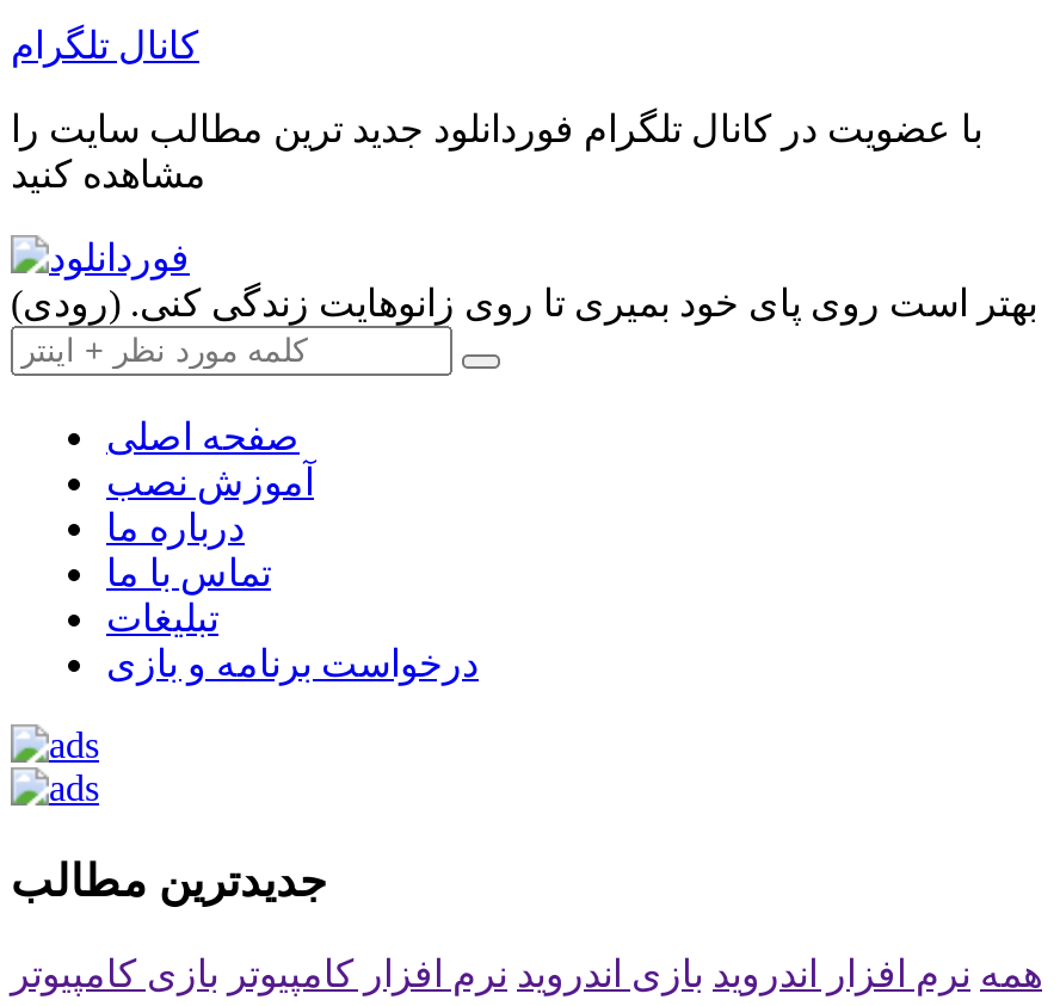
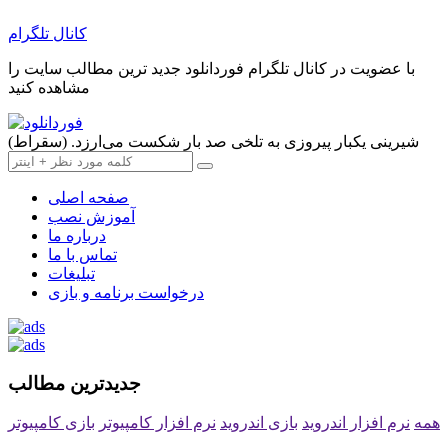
[11,283,1037,323] بهتر است روی پای خود بمیری تا روی زانو‌هایت زندگی کنی. (رودی) -> [8,133,419,150] شیرینی یکبار پیروزی به تلخی صد بار شکست می‌ارزد. (سقراط)

